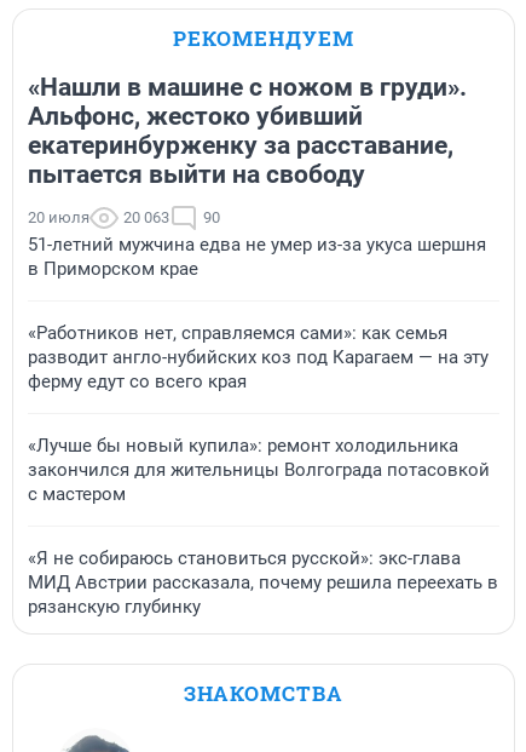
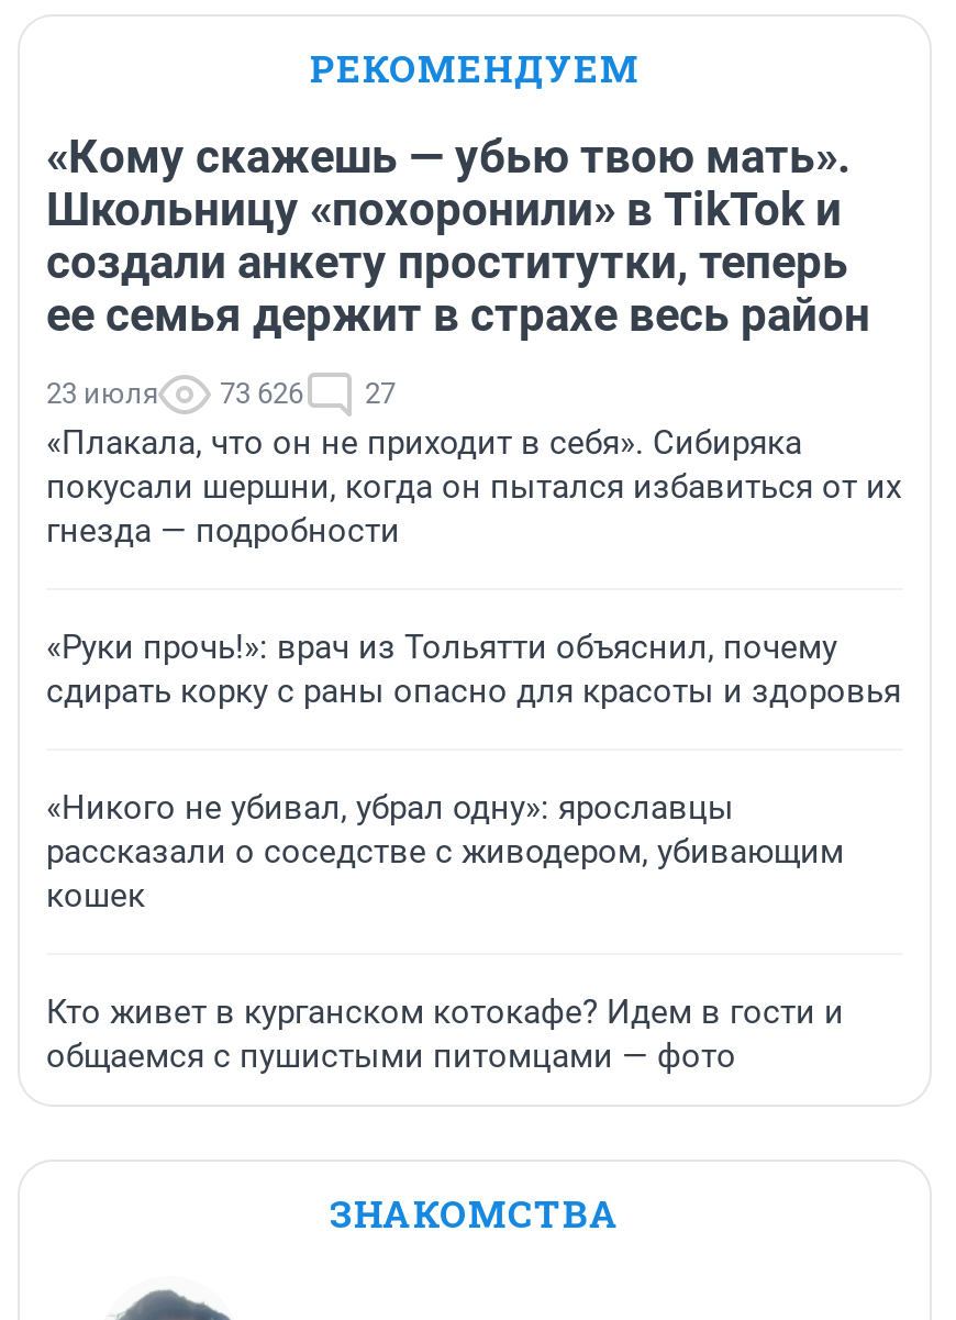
[28,73,467,189] «Нашли в машине с ножом в груди». | Альфонс, жестоко убивший | екатеринбурженку за расставание, | пытается выйти на свободу -> [46,131,870,342] «Кому скажешь — убью твою мать». | Школьницу «похоронили» в TikTok и | создали анкету проститутки, теперь | ее семья держит в страхе весь район
[28,208,486,280] 20 июля | 20 063 | 90 | 51-летний мужчина едва не умер из-за укуса шершня | в Приморском крае -> [46,377,901,551] 23 июля | 73 626 | 27 | «Плакала, что он не приходит в себя». Сибиряка | покусали шершни, когда он пытался избавиться от их | гнезда — подробности
[28,322,489,392] «Работников нет, справляемся сами»: как семья | разводит англо-нубийских коз под Карагаем — на эту | ферму едут со всего края -> [46,628,901,711] «Руки прочь!»: врач из Тольятти объяснил, почему | сдирать корку с раны опасно для красоты и здоровья
[28,435,490,505] «Лучше бы новый купила»: ремонт холодильника | закончился для жительницы Волгограда потасовкой | с мастером -> [46,788,844,916] «Никого не убивал, убрал одну»: ярославцы | рассказали о соседстве с живодером, убивающим | кошек
[28,547,498,618] «Я не собираюсь становиться русской»: экс-глава | МИД Австрии рассказала, почему решила переехать в | рязанскую глубинку -> [46,993,844,1076] Кто живет в курганском котокафе? Идем в гости и | общаемся с пушистыми питомцами — фото

